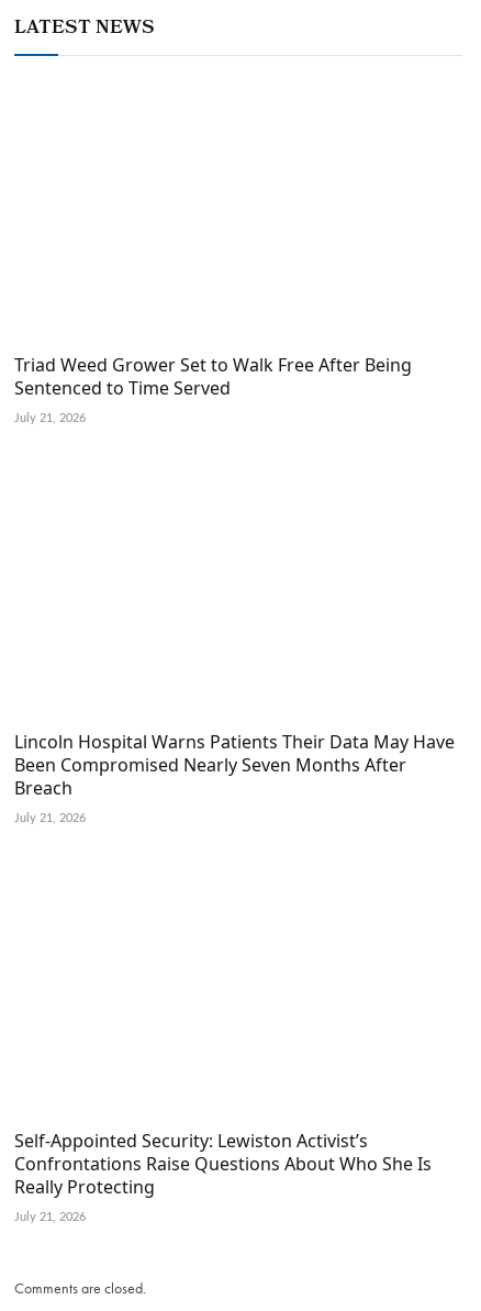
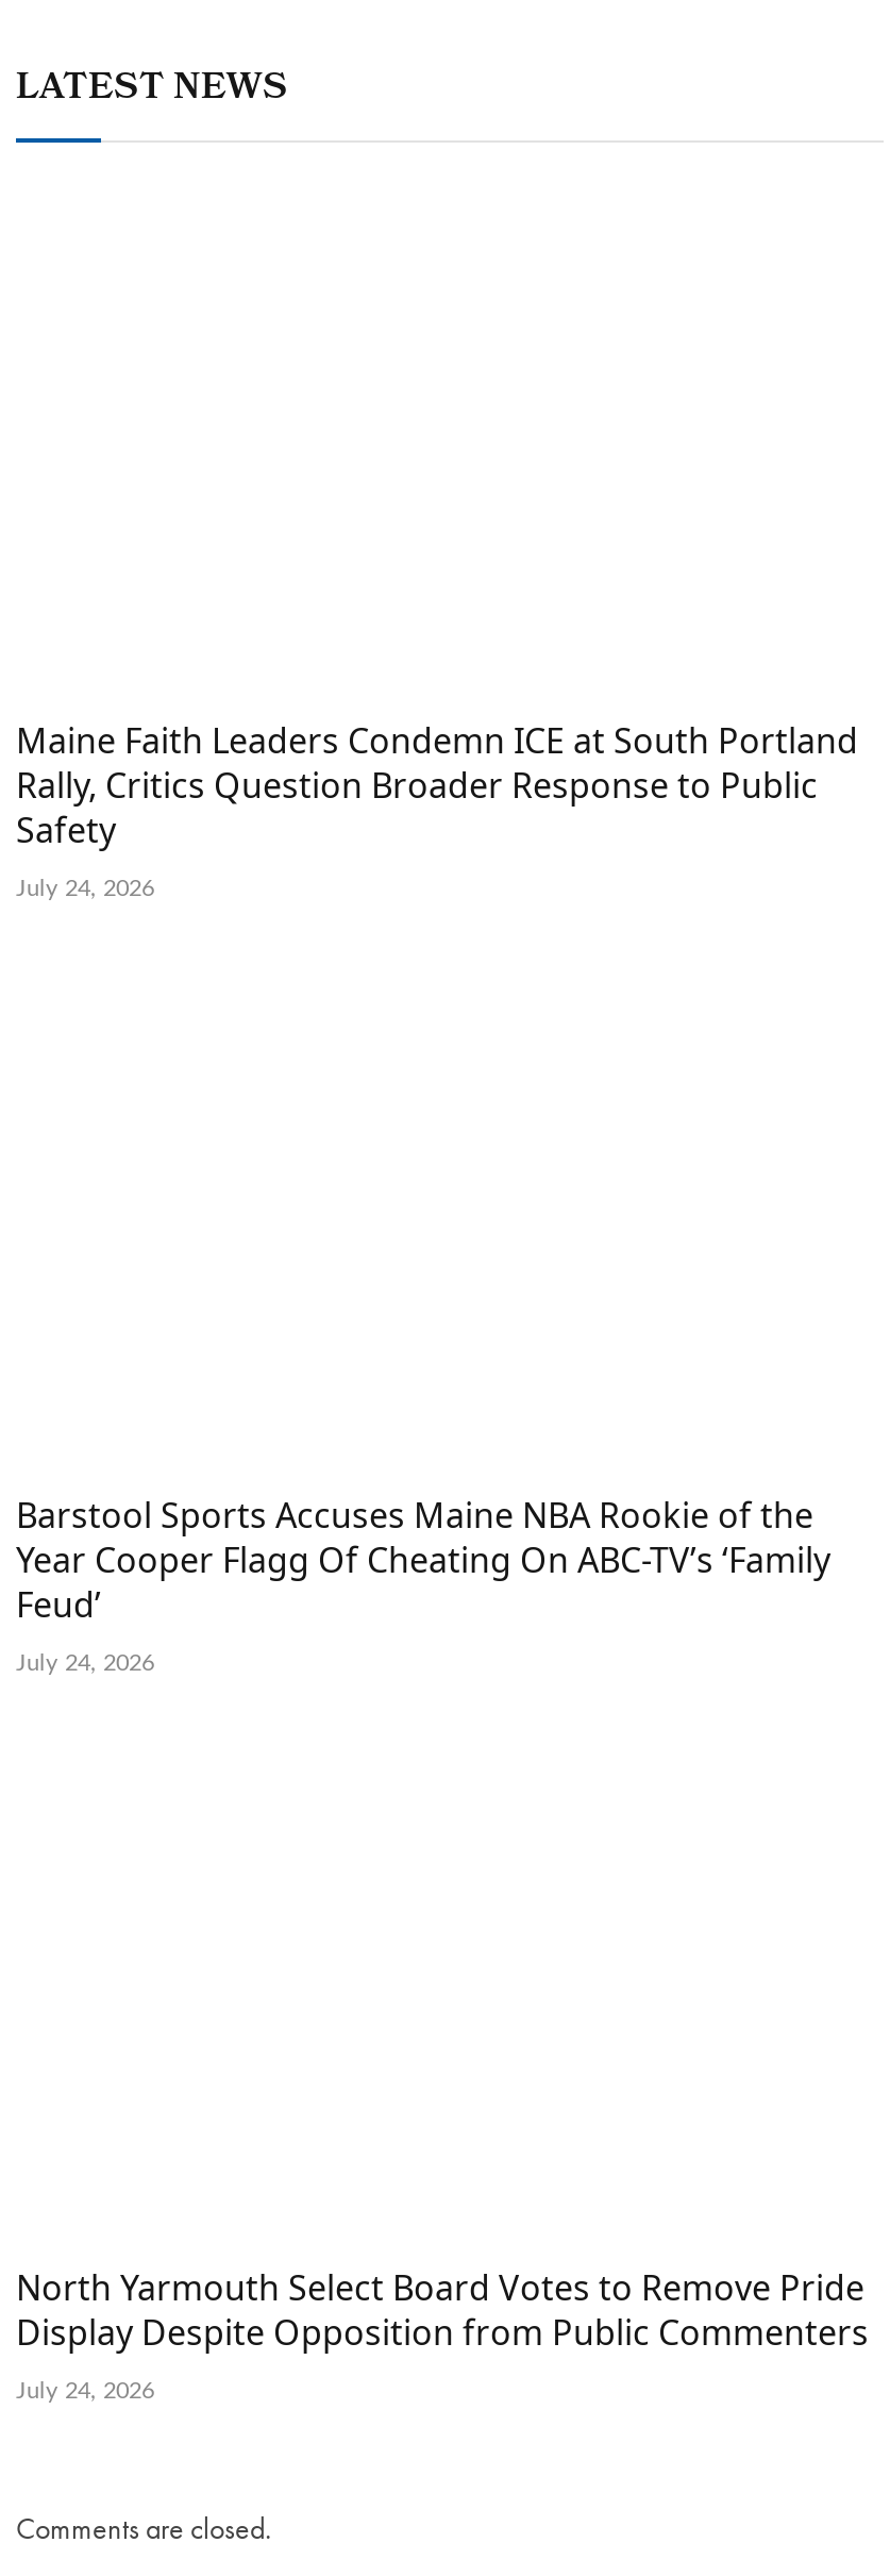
[14,353,412,400] Triad Weed Grower Set to Walk Free After Being | Sentenced to Time Served -> [16,717,858,854] Maine Faith Leaders Condemn ICE at South Portland | Rally, Critics Question Broader Response to Public | Safety
[14,412,86,424] July 21, 2026 -> [16,877,154,900] July 24, 2026
[14,729,455,800] Lincoln Hospital Warns Patients Their Data May Have | Been Compromised Nearly Seven Months After | Breach -> [16,1491,830,1627] Barstool Sports Accuses Maine NBA Rookie of the | Year Cooper Flagg Of Cheating On ABC-TV’s ‘Family | Feud’
[14,812,86,824] July 21, 2026 -> [16,1651,154,1674] July 24, 2026
[14,1129,432,1199] Self-Appointed Security: Lewiston Activist’s | Confrontations Raise Questions About Who She Is | Really Protecting -> [16,2264,869,2356] North Yarmouth Select Board Votes to Remove Pride | Display Despite Opposition from Public Commenters
[14,1211,86,1223] July 21, 2026 -> [16,2379,154,2403] July 24, 2026

